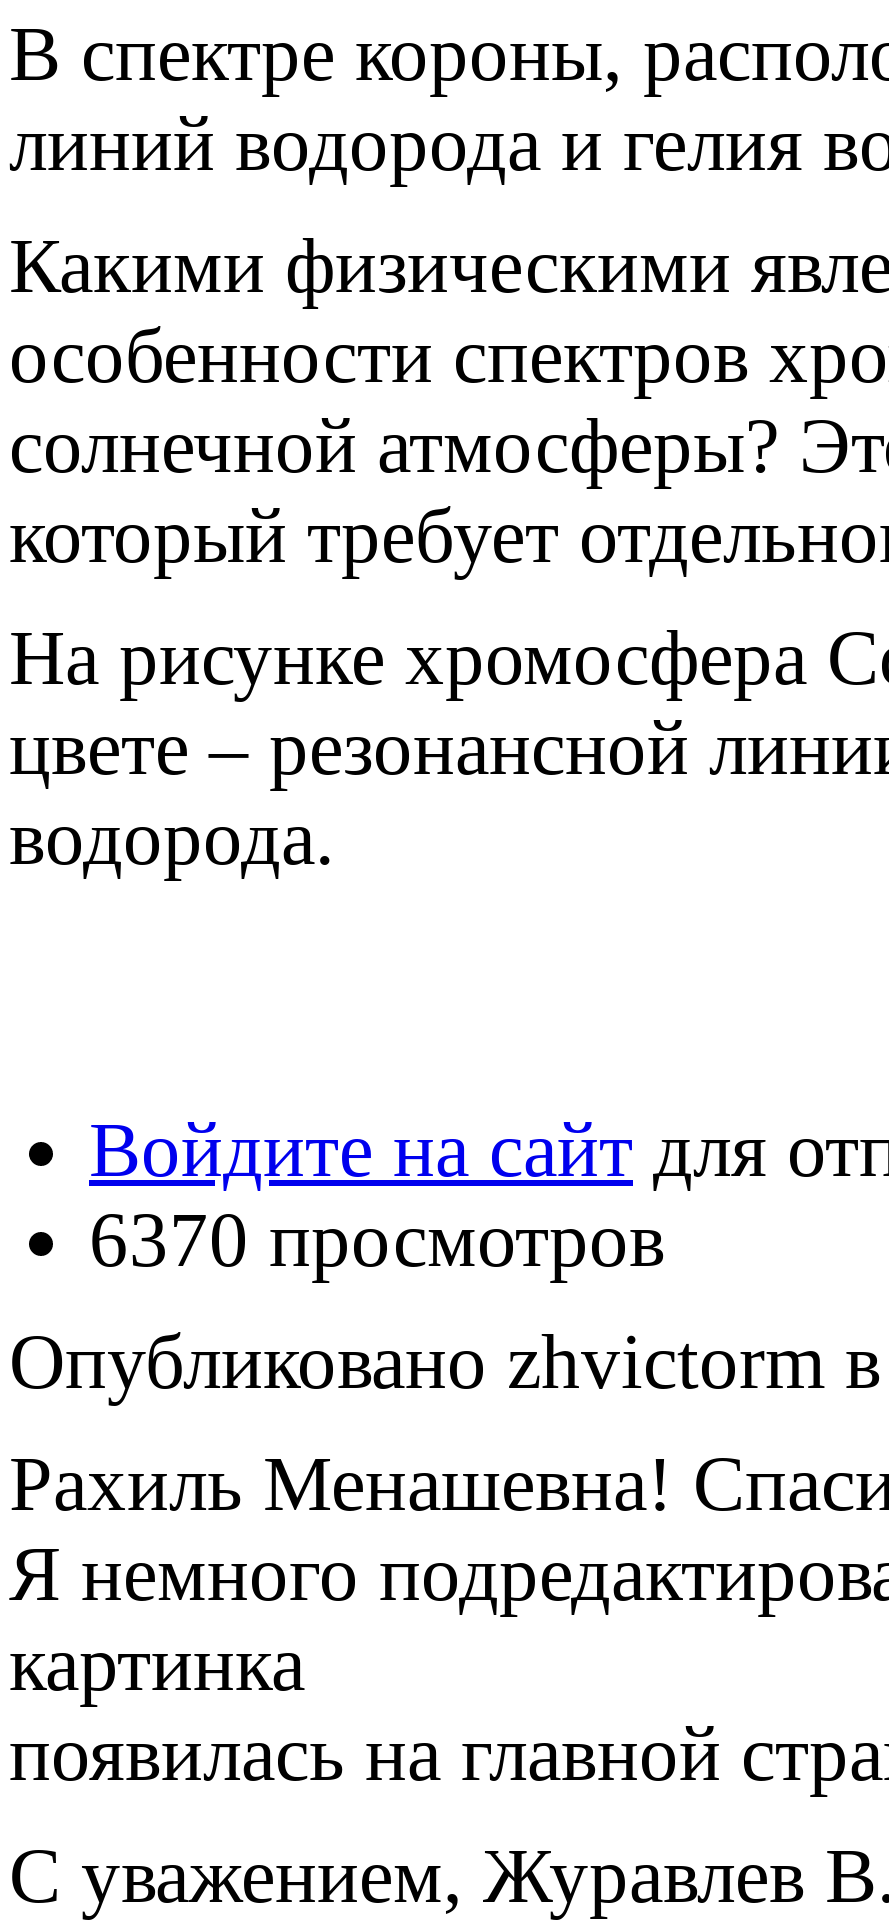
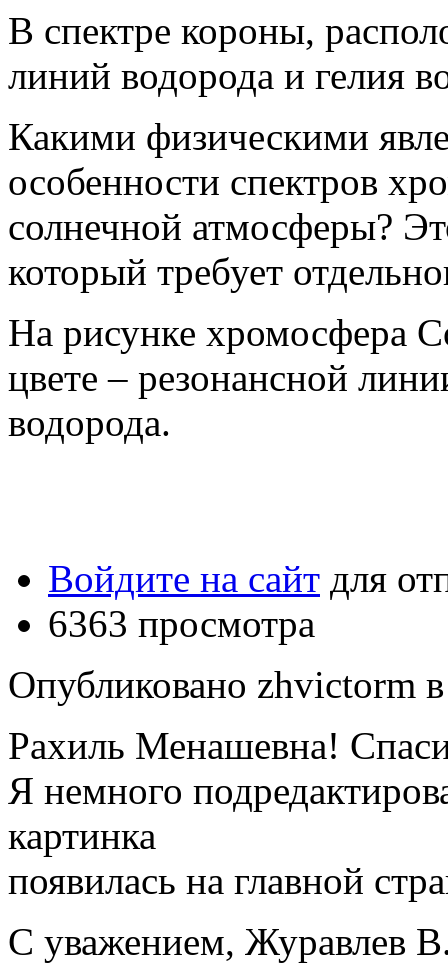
[89,1197,665,1283] 6370 просмотров -> [48,602,315,645] 6363 просмотра

